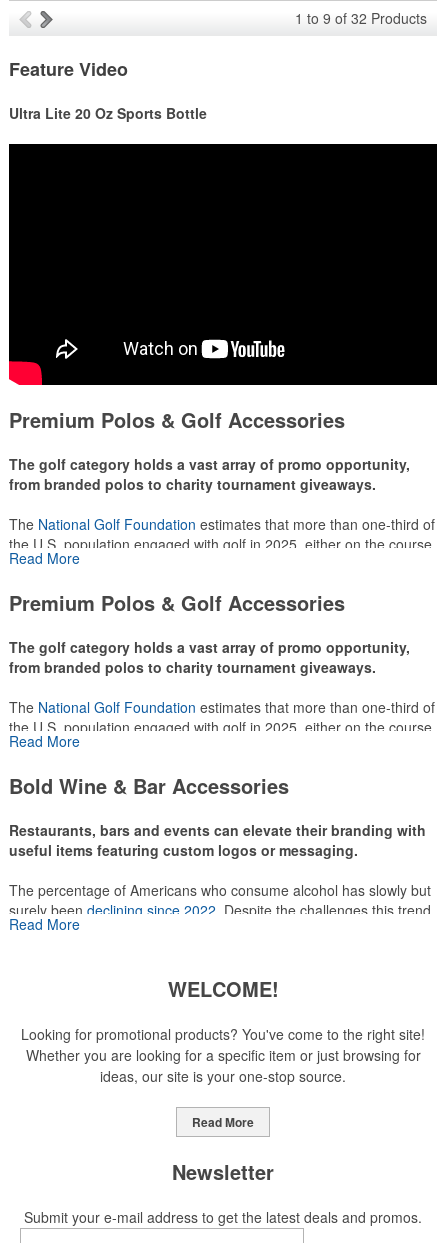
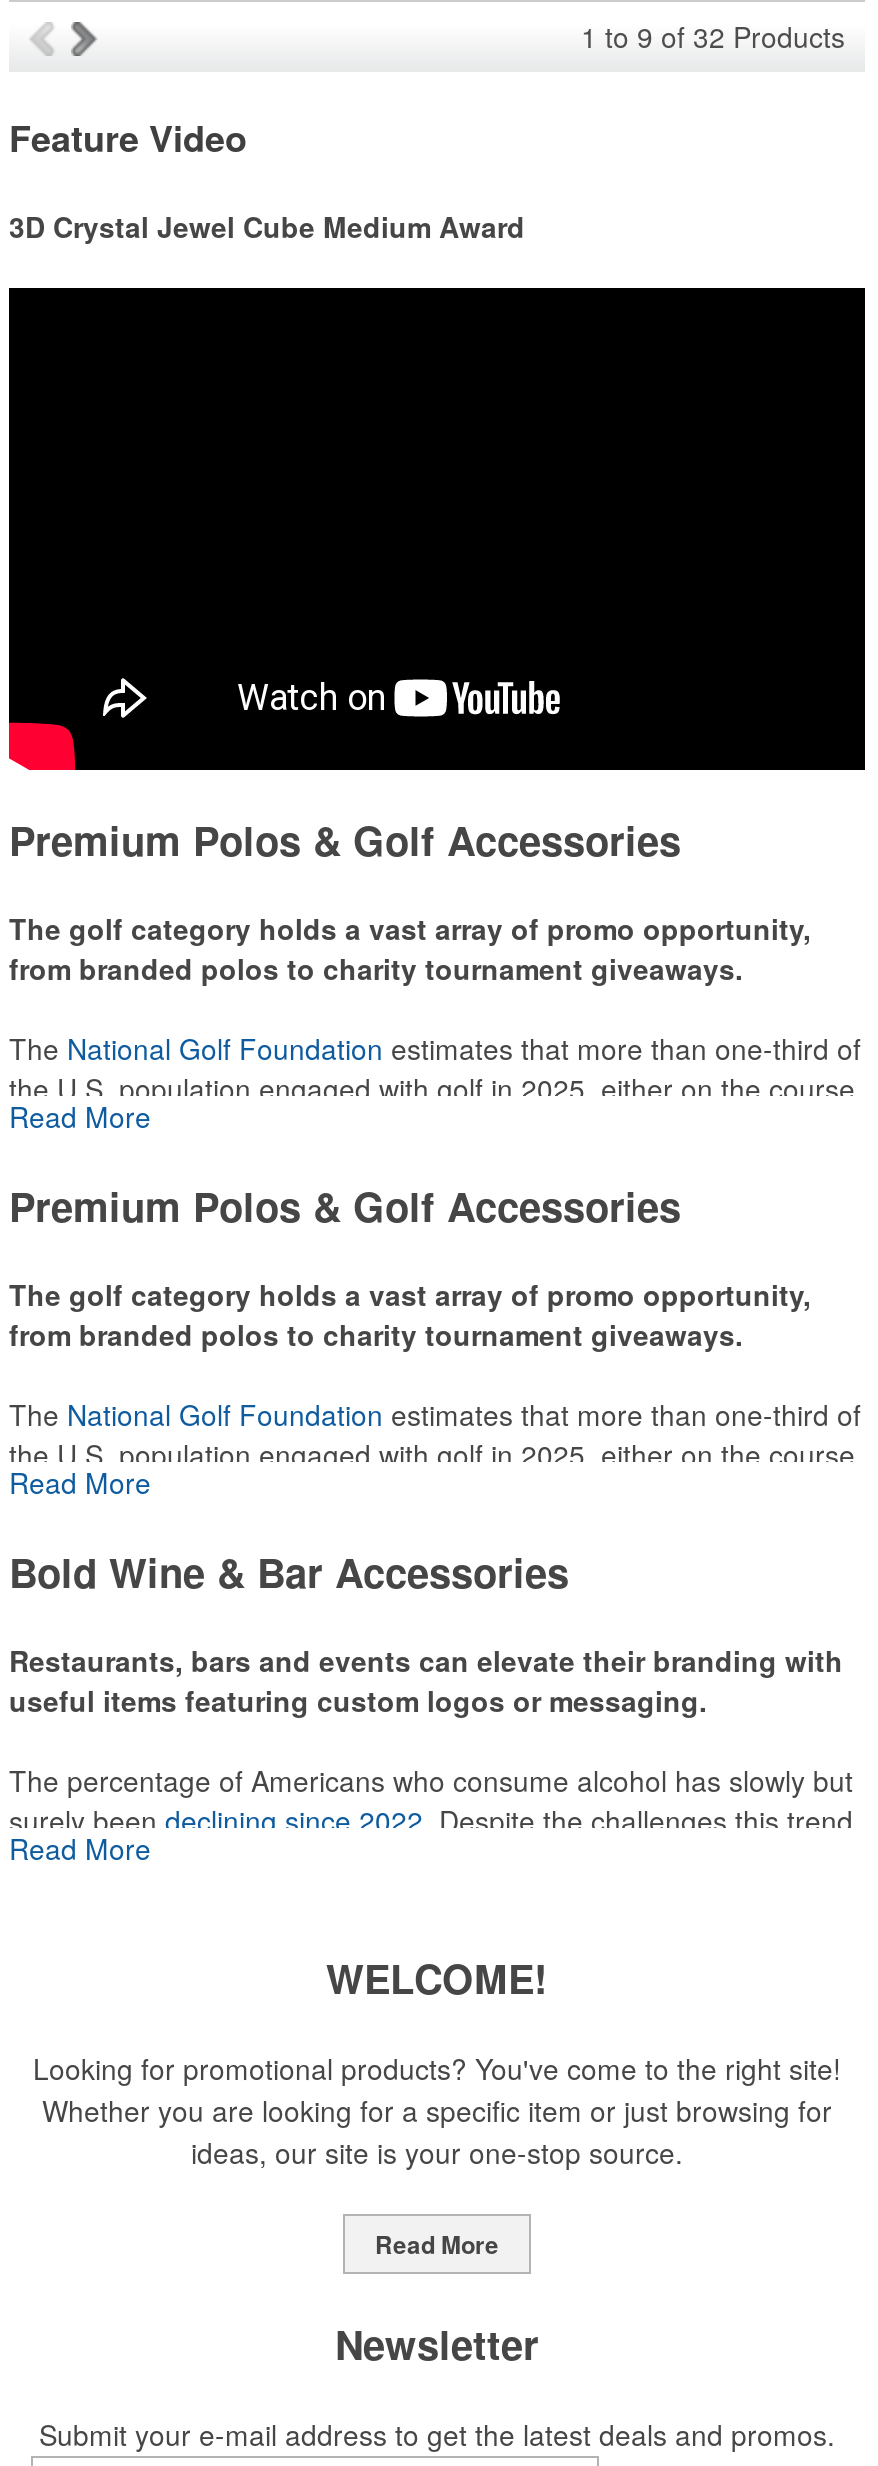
[9,103,207,123] Ultra Lite 20 Oz Sports Bottle -> [9,206,525,246] 3D Crystal Jewel Cube Medium Award

